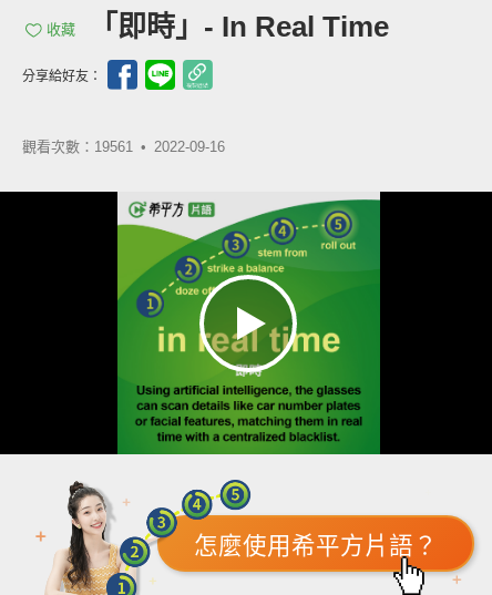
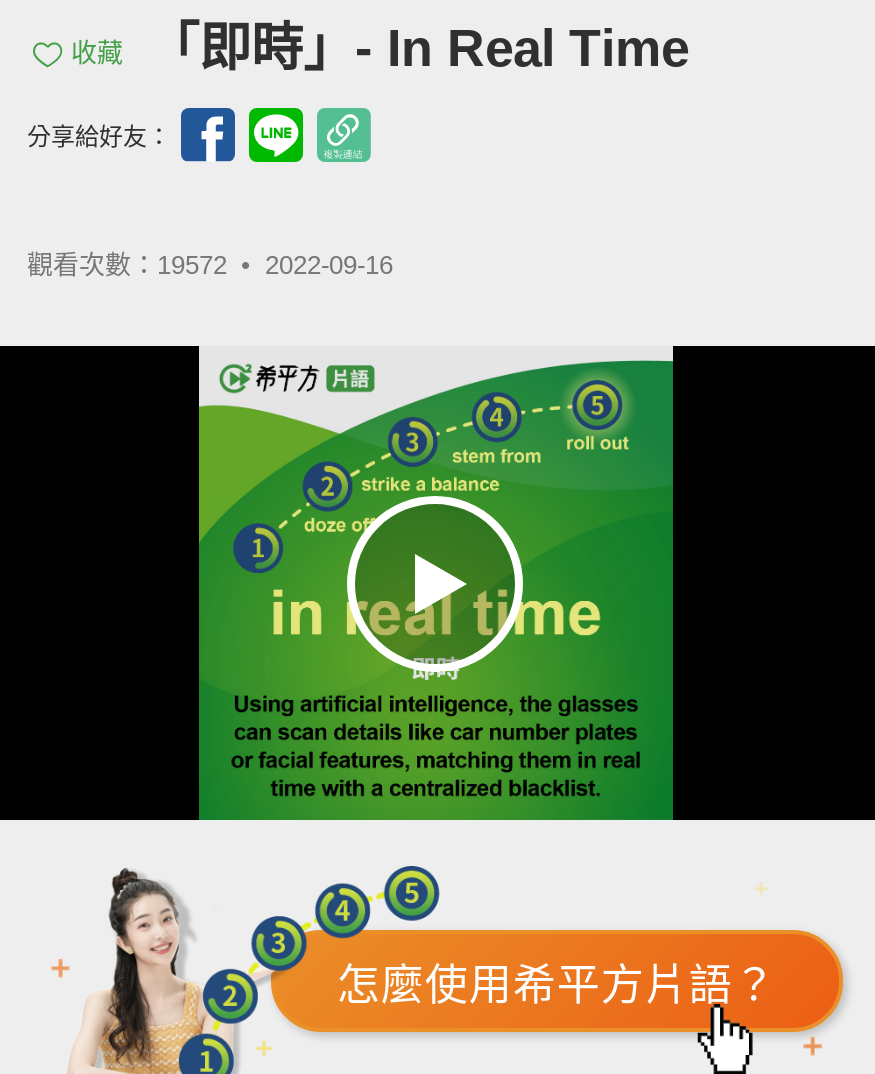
[22,139,225,155] 觀看次數：19561 • 2022-09-16 -> [27,250,393,280] 觀看次數：19572 • 2022-09-16

